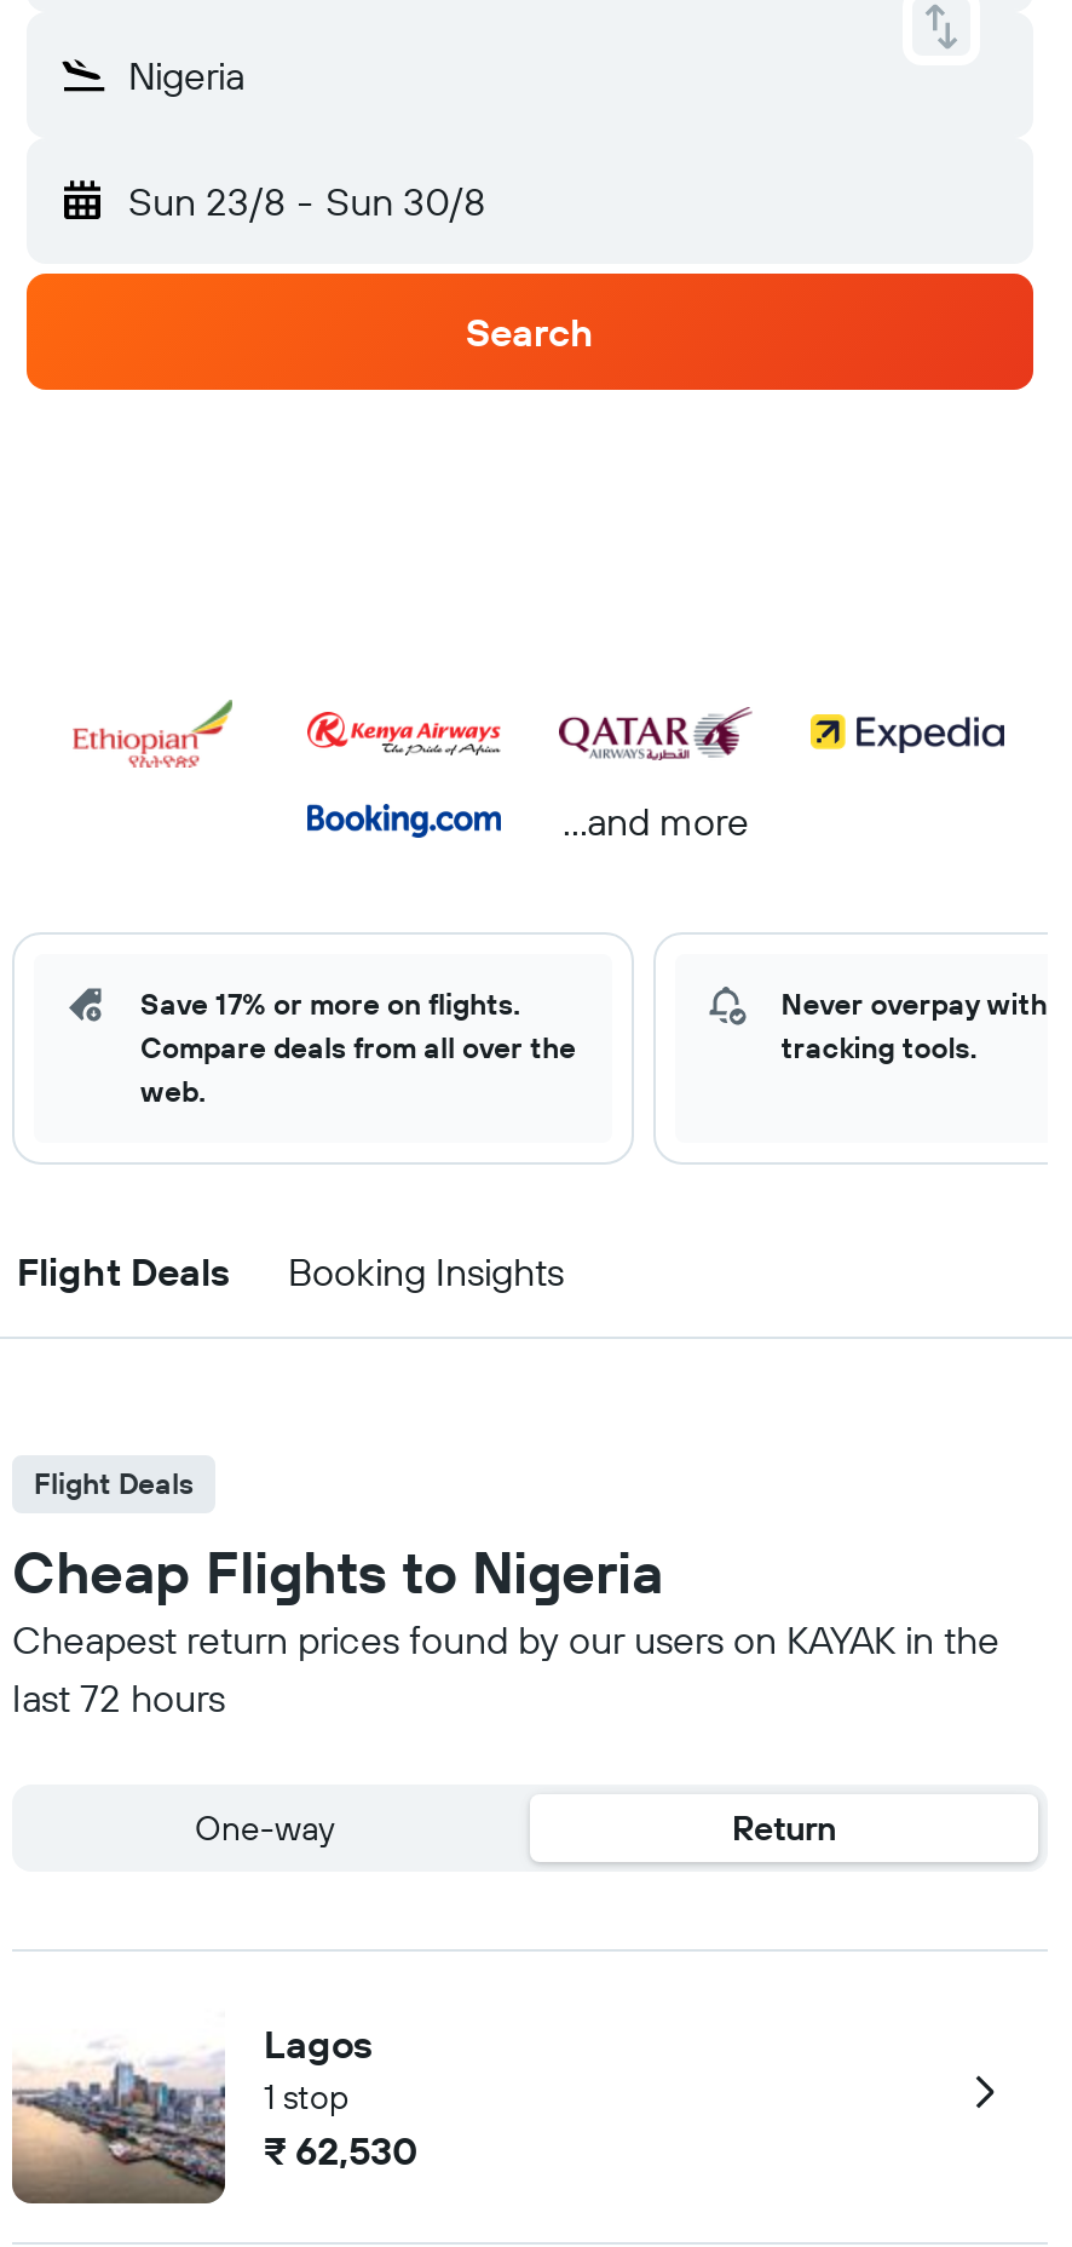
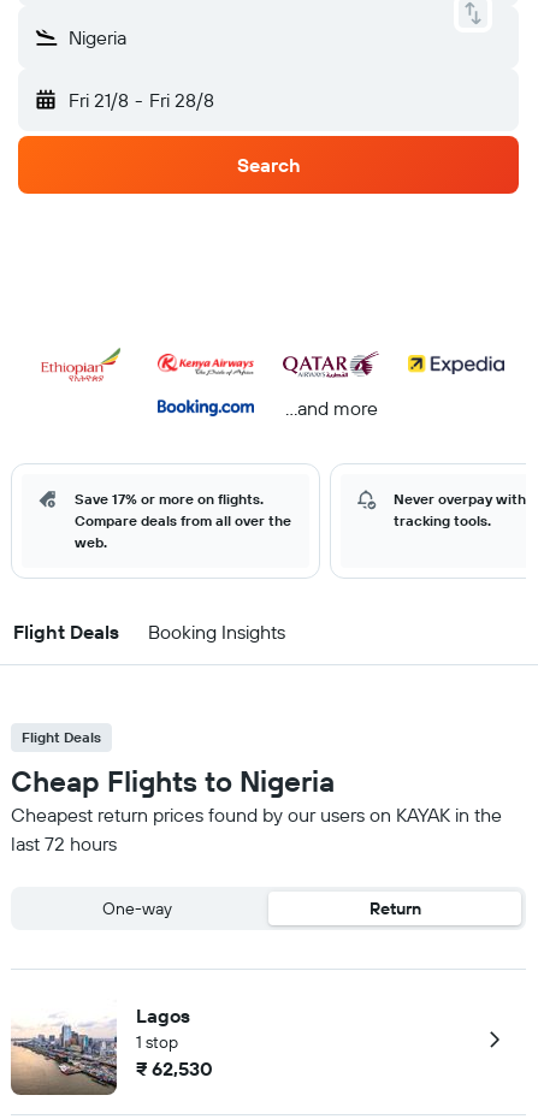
[128,177,485,225] Sun 23/8 - Sun 30/8 -> [69,88,214,112] Fri 21/8 - Fri 28/8

